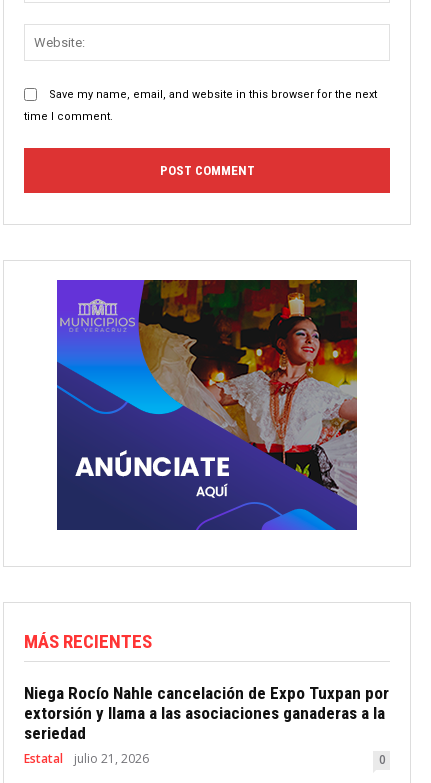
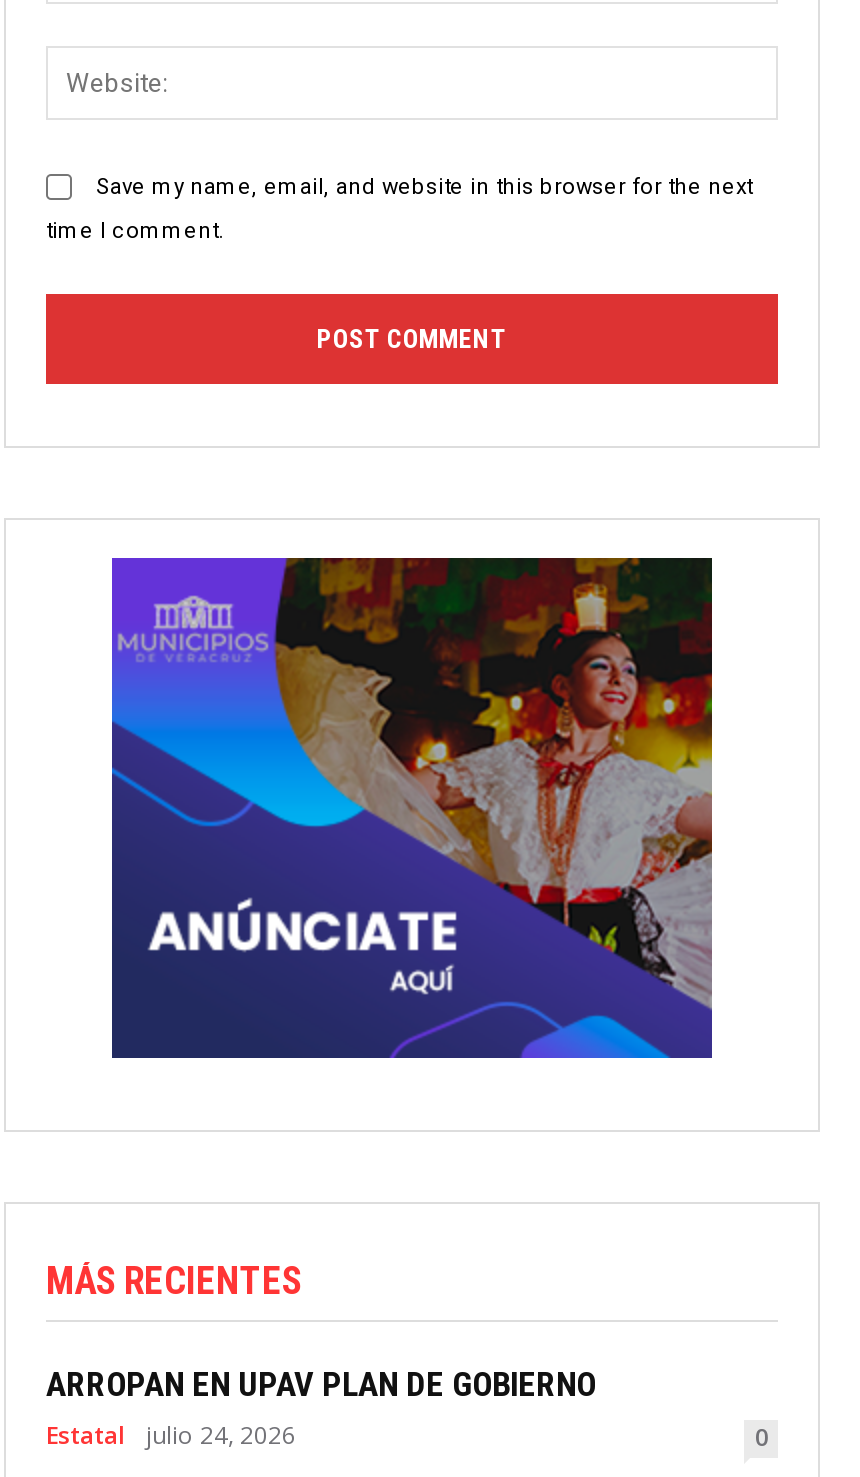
[24,683,389,743] Niega Rocío Nahle cancelación de Expo Tuxpan por | extorsión y llama a las asociaciones ganaderas a la | seriedad -> [46,1365,596,1405] ARROPAN EN UPAV PLAN DE GOBIERNO
[24,750,149,767] Estatal julio 21, 2026 -> [46,1419,296,1453] Estatal julio 24, 2026

